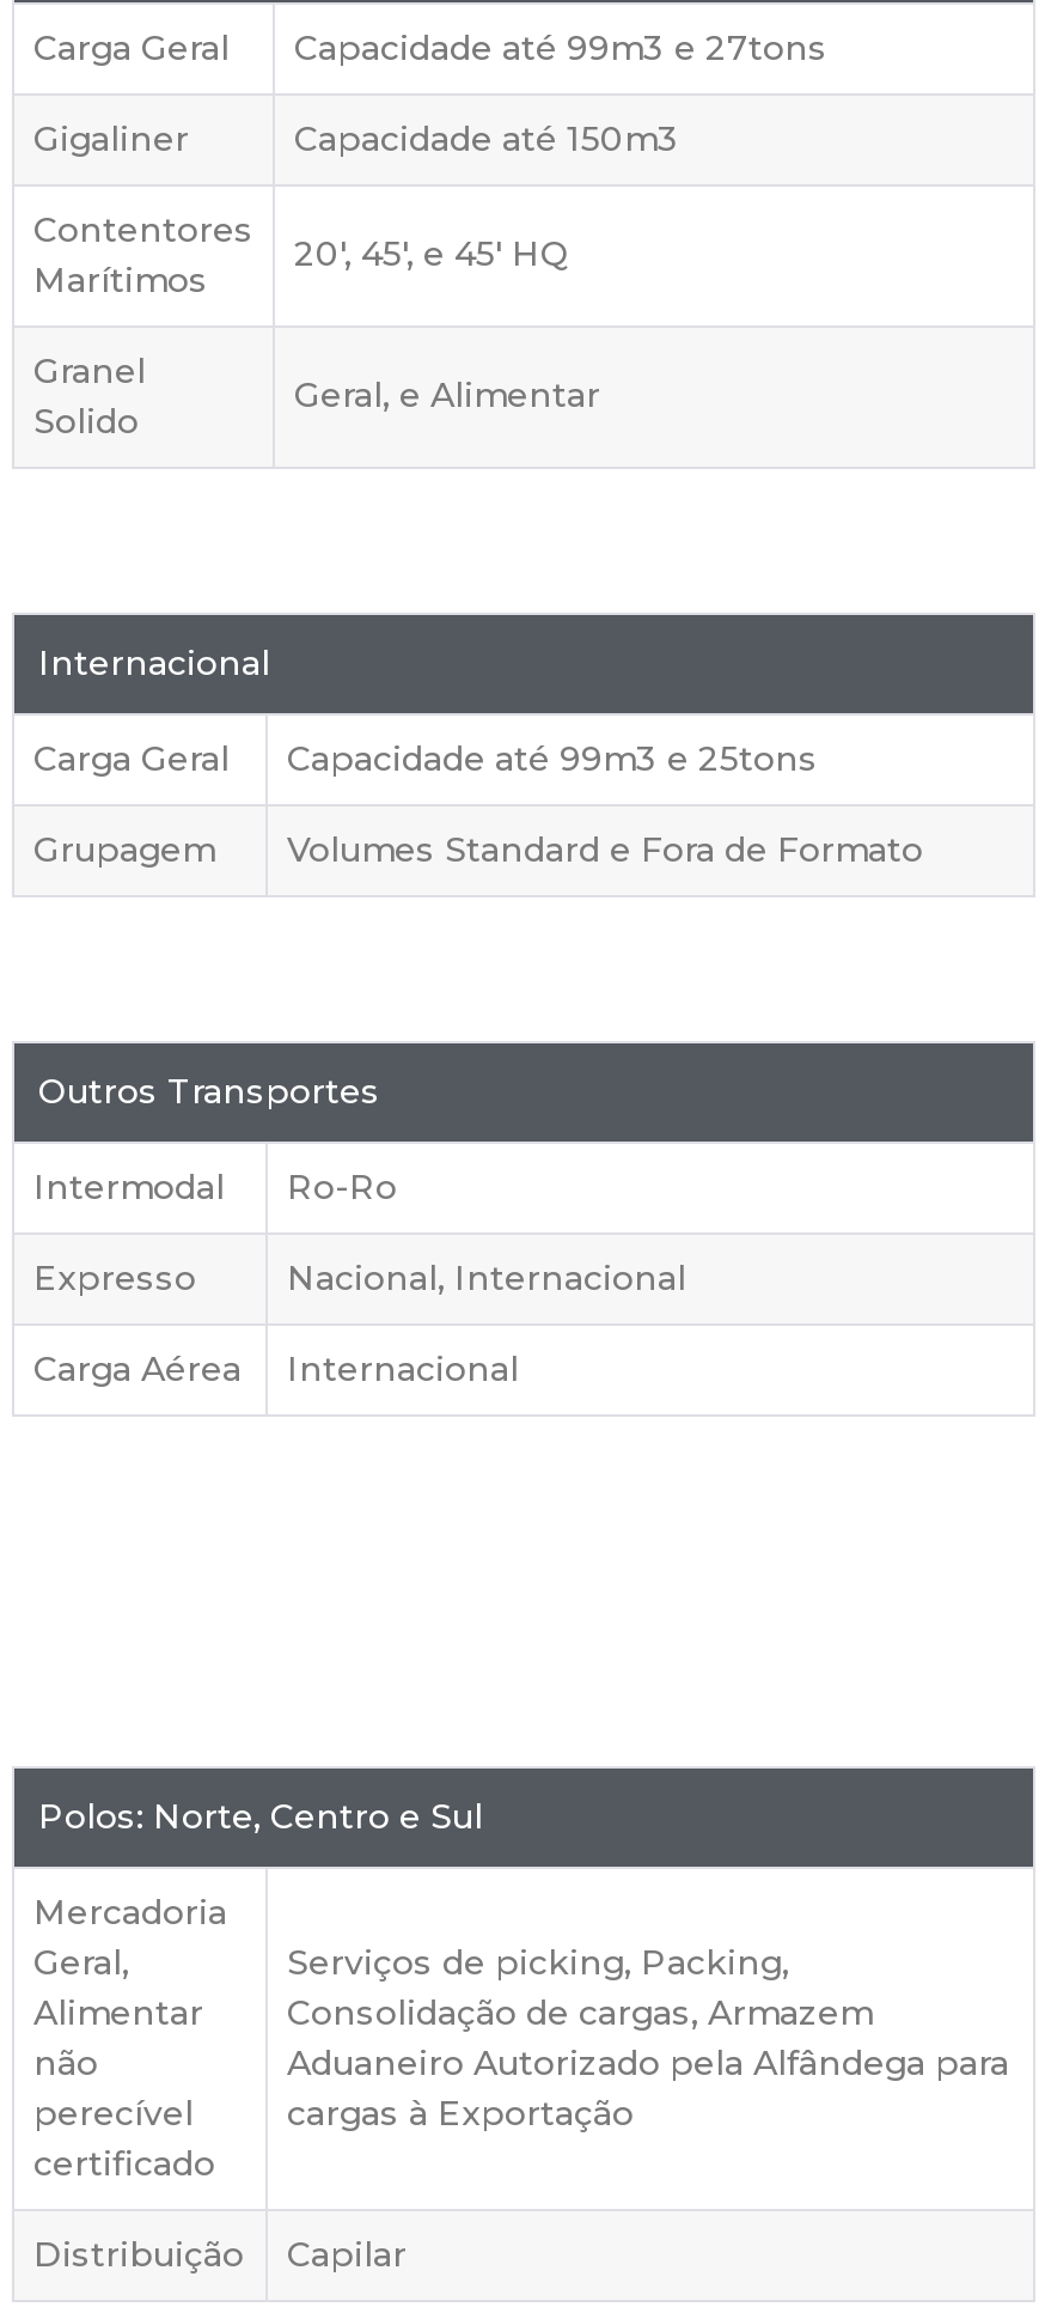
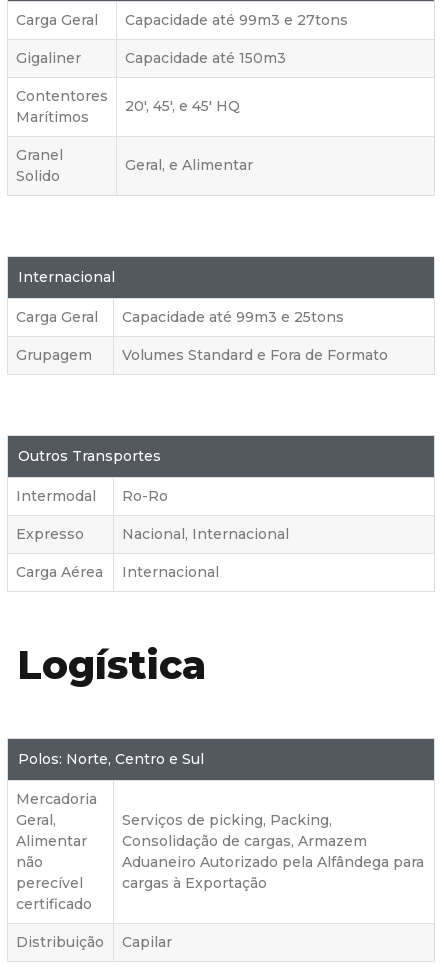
none -> [17,641,206,689] Logística

